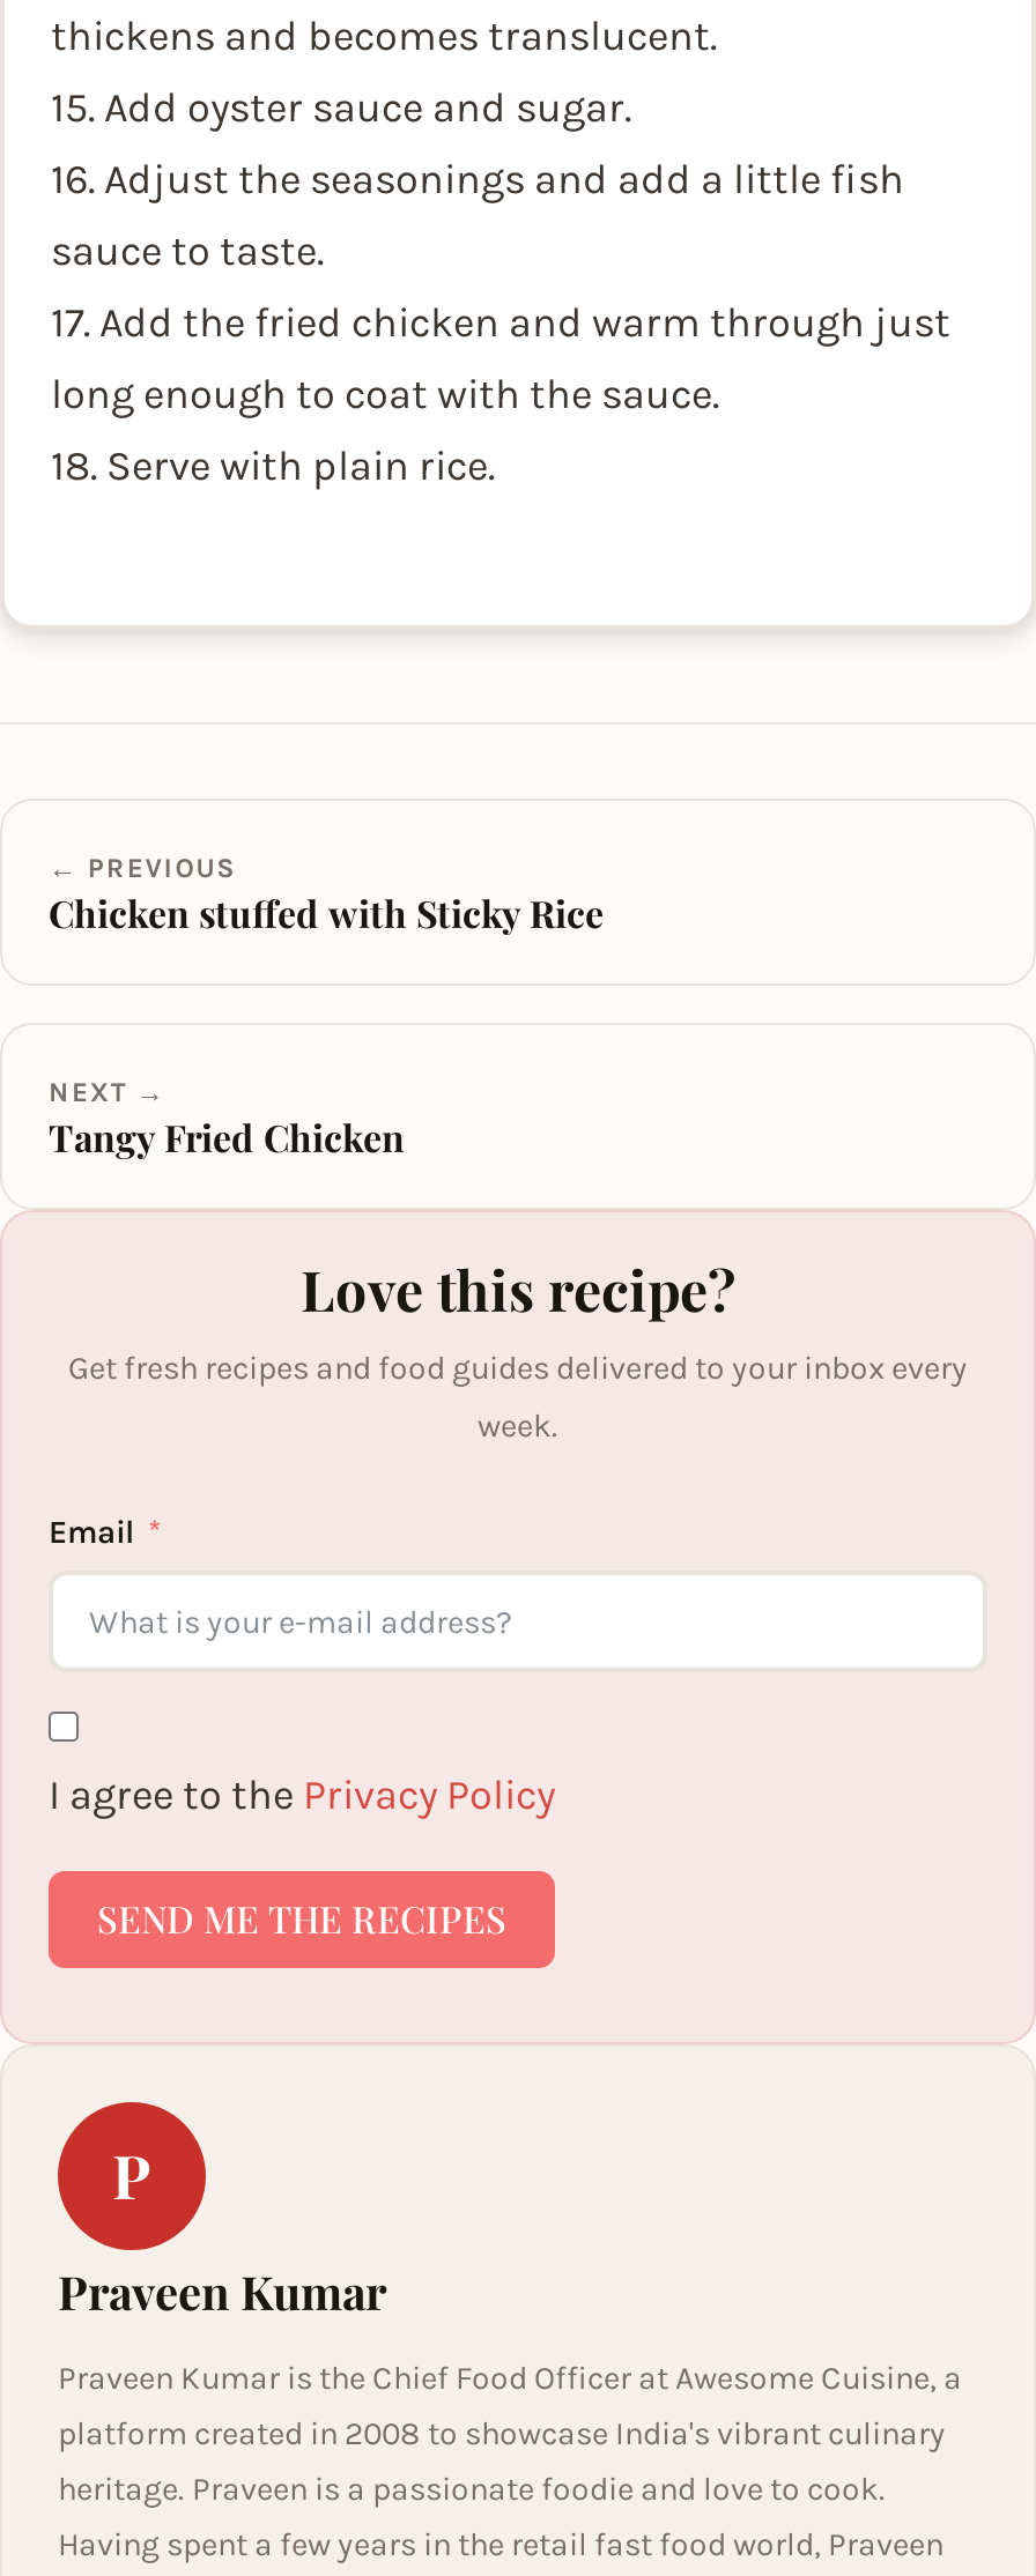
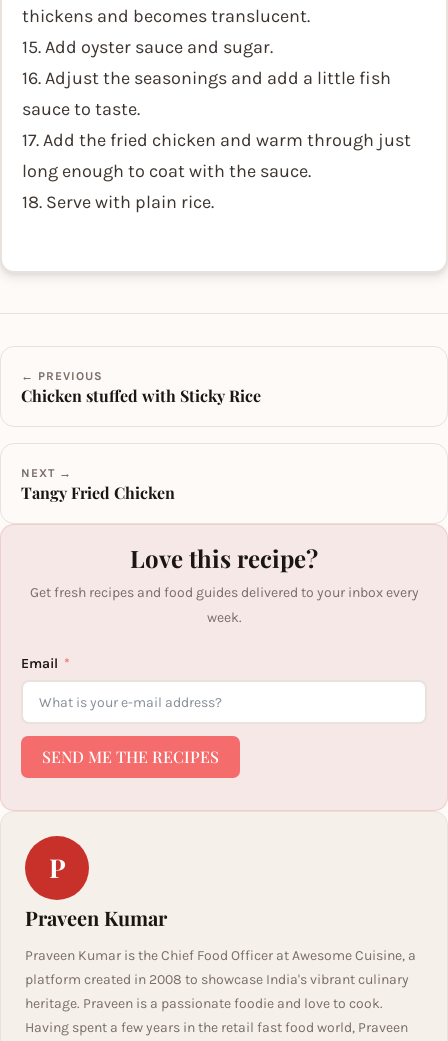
[49,1769,555,1820] I agree to the Privacy Policy -> none

